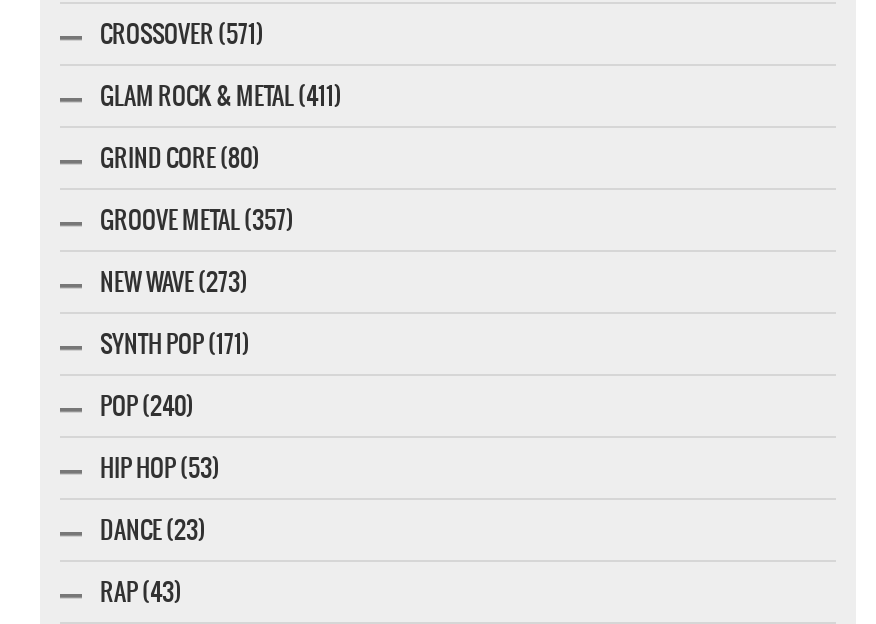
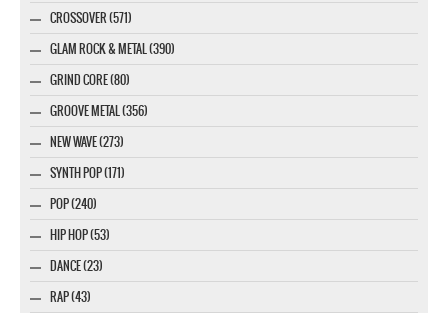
[100,77,342,113] GLAM ROCK & METAL (411) -> [50,40,175,58] GLAM ROCK & METAL (390)
[100,201,294,237] GROOVE METAL (357) -> [50,102,148,120] GROOVE METAL (356)

